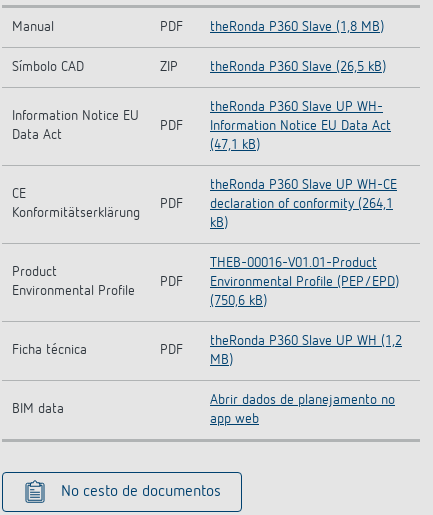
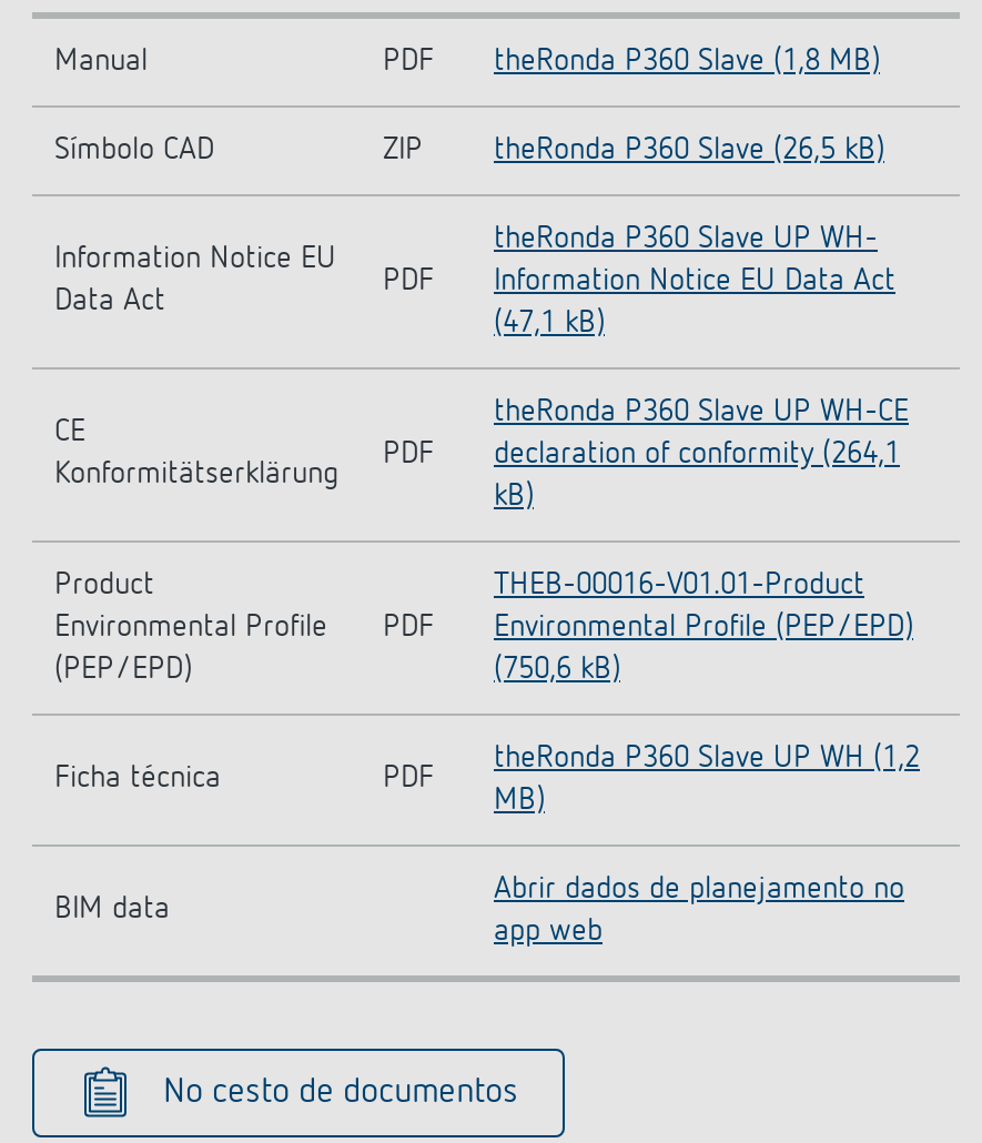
none -> [54,653,192,684] (PEP/EPD)

